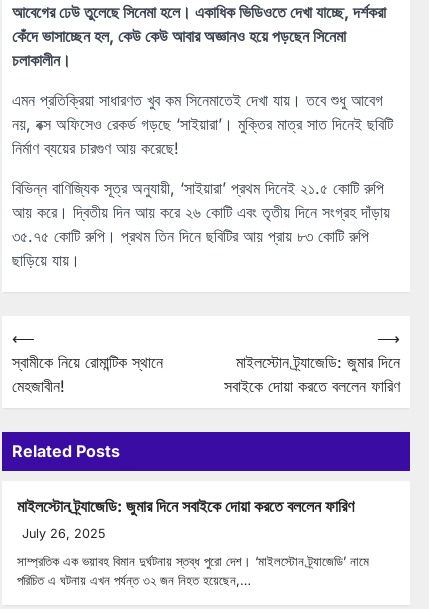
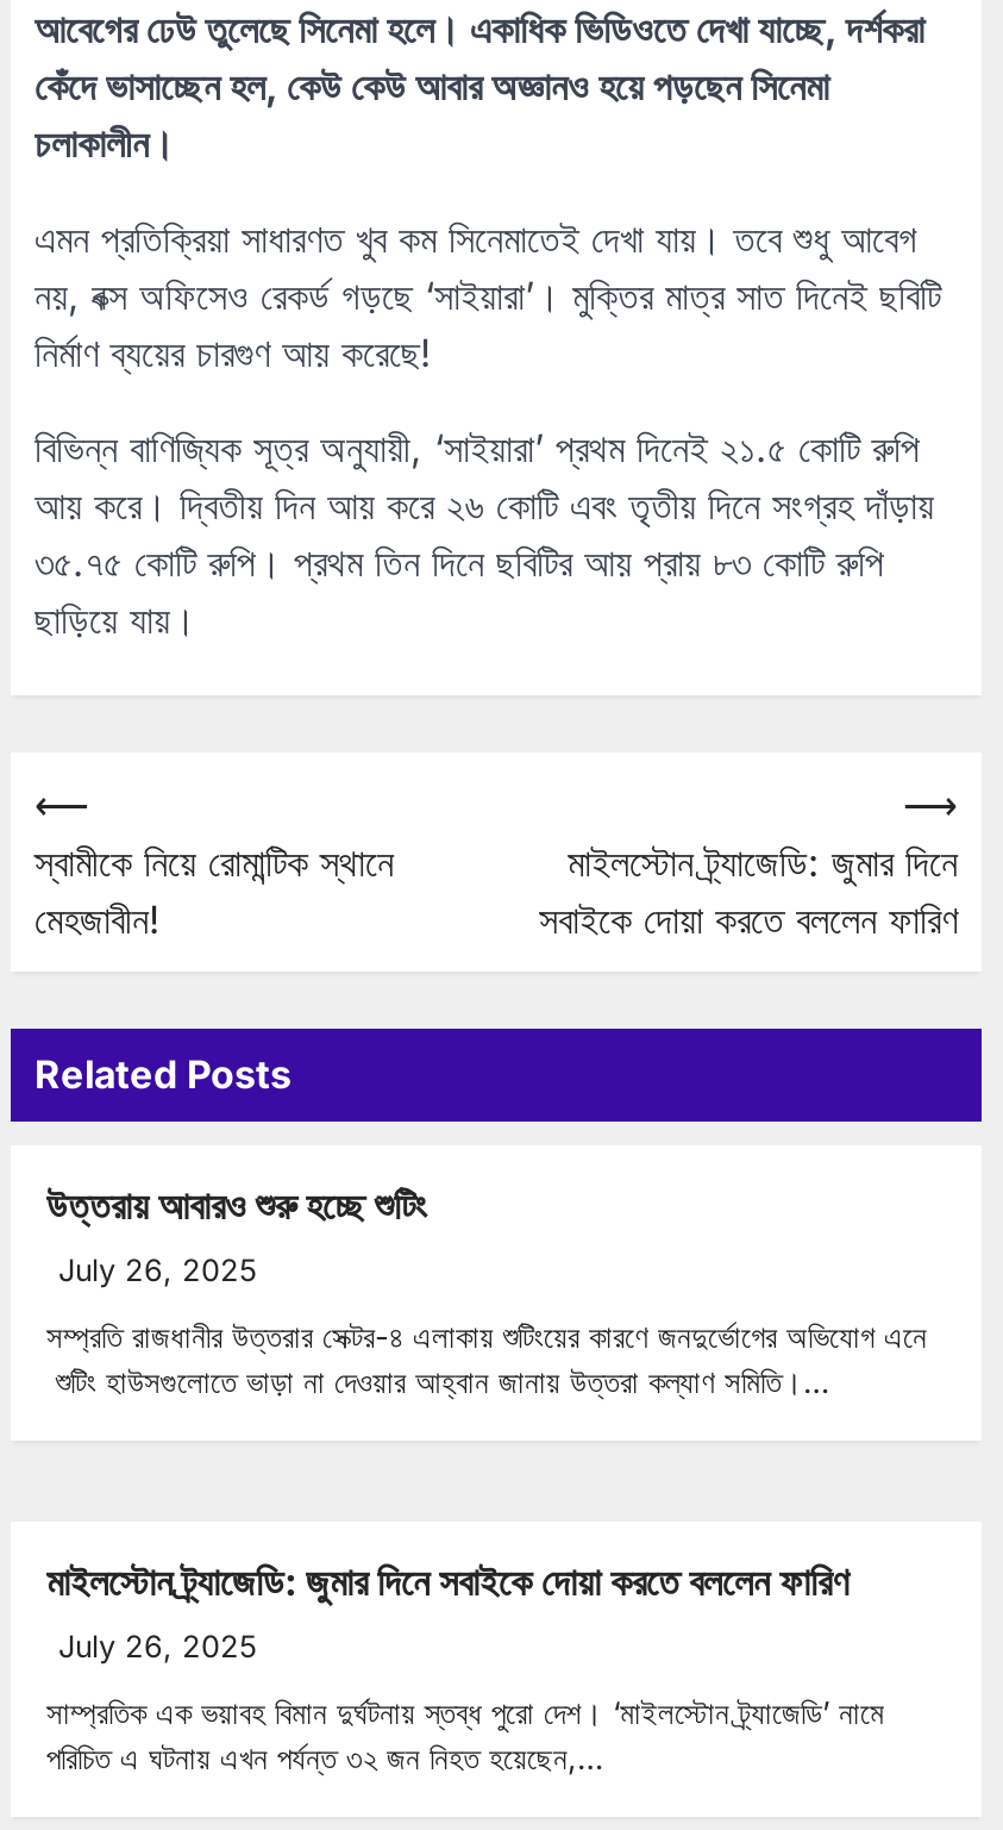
none -> [46,1181,927,1400] উত্তরায় আবারও শুরু হচ্ছে শুটিং | July 26, 2025 | সম্প্রতি রাজধানীর উত্তরার সেক্টর-৪ এলাকায় শুটিংয়ের কারণে জনদুর্ভোগের অভিযোগ এনে | শুটিং হাউসগুলোতে ভাড়া না দেওয়ার আহ্বান জানায় উত্তরা কল্যাণ সমিতি।…

